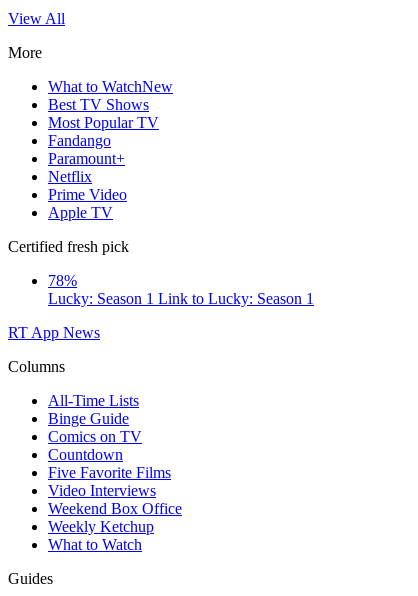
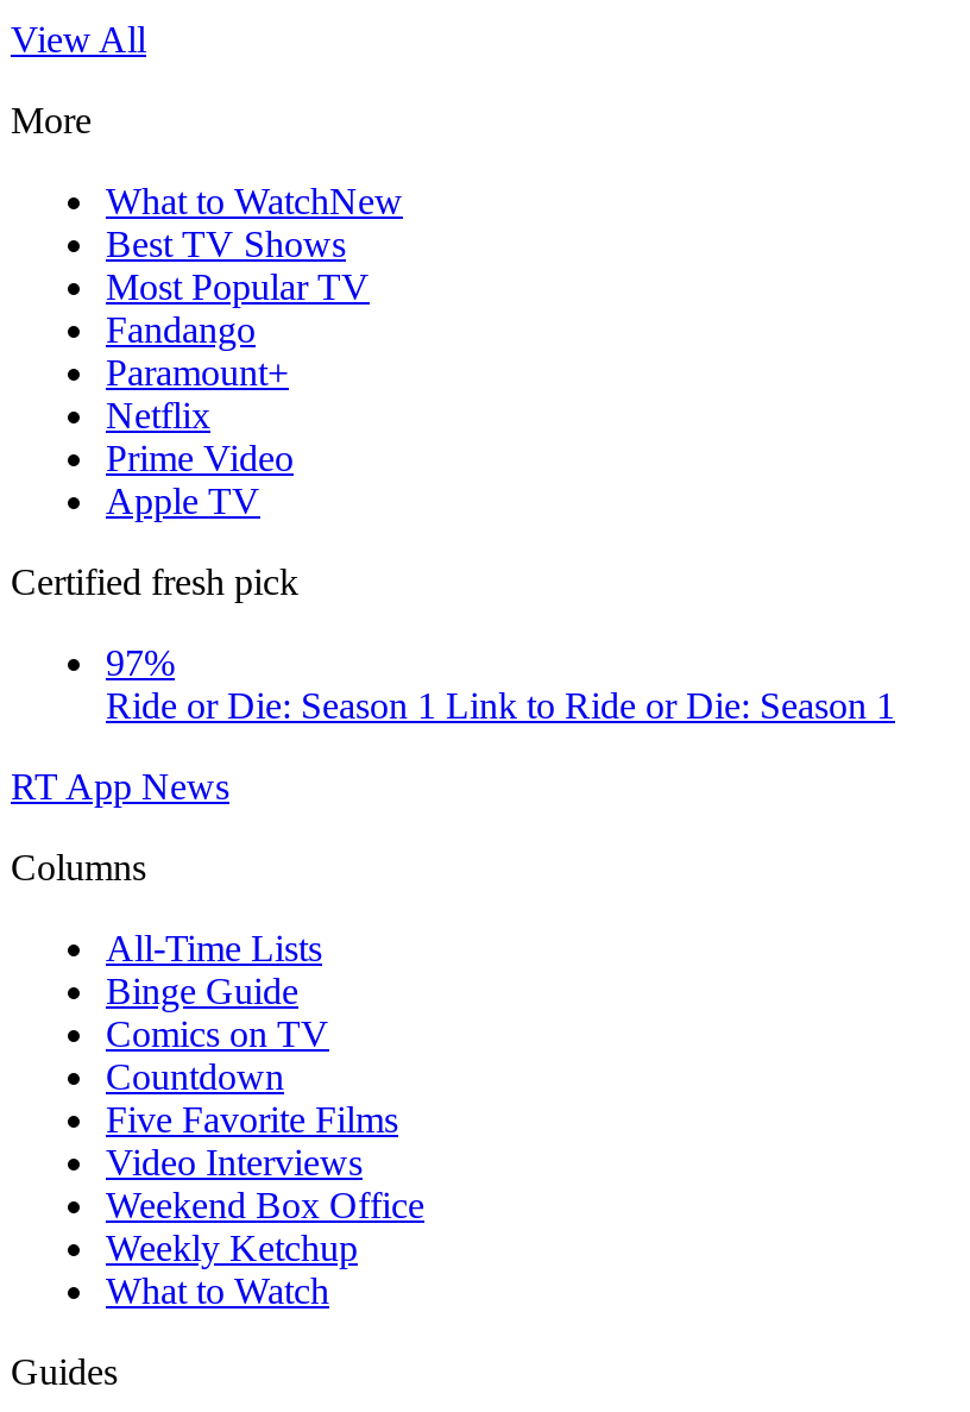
[48,272,314,307] 78% | Lucky: Season 1 Link to Lucky: Season 1 -> [106,642,895,726] 97% | Ride or Die: Season 1 Link to Ride or Die: Season 1

